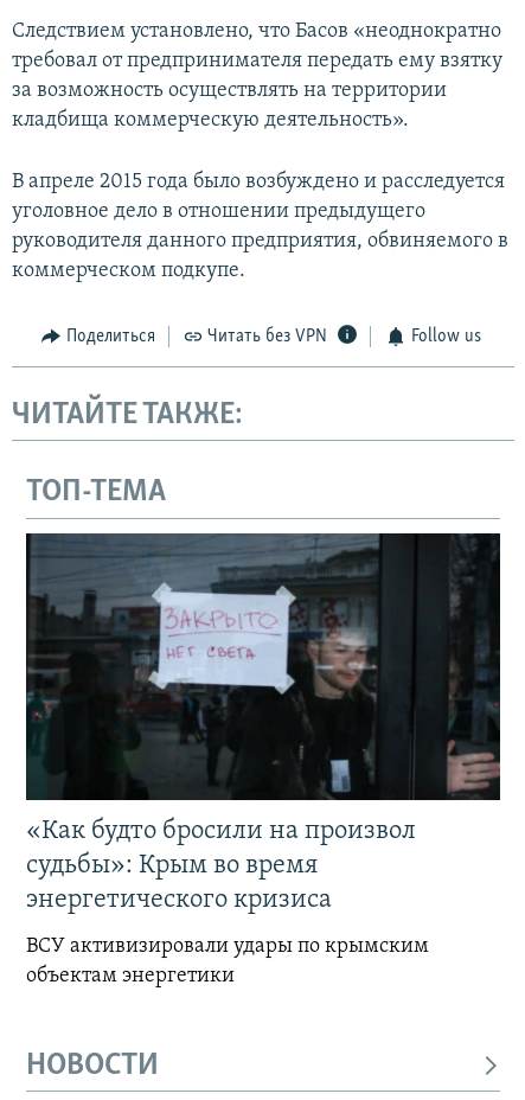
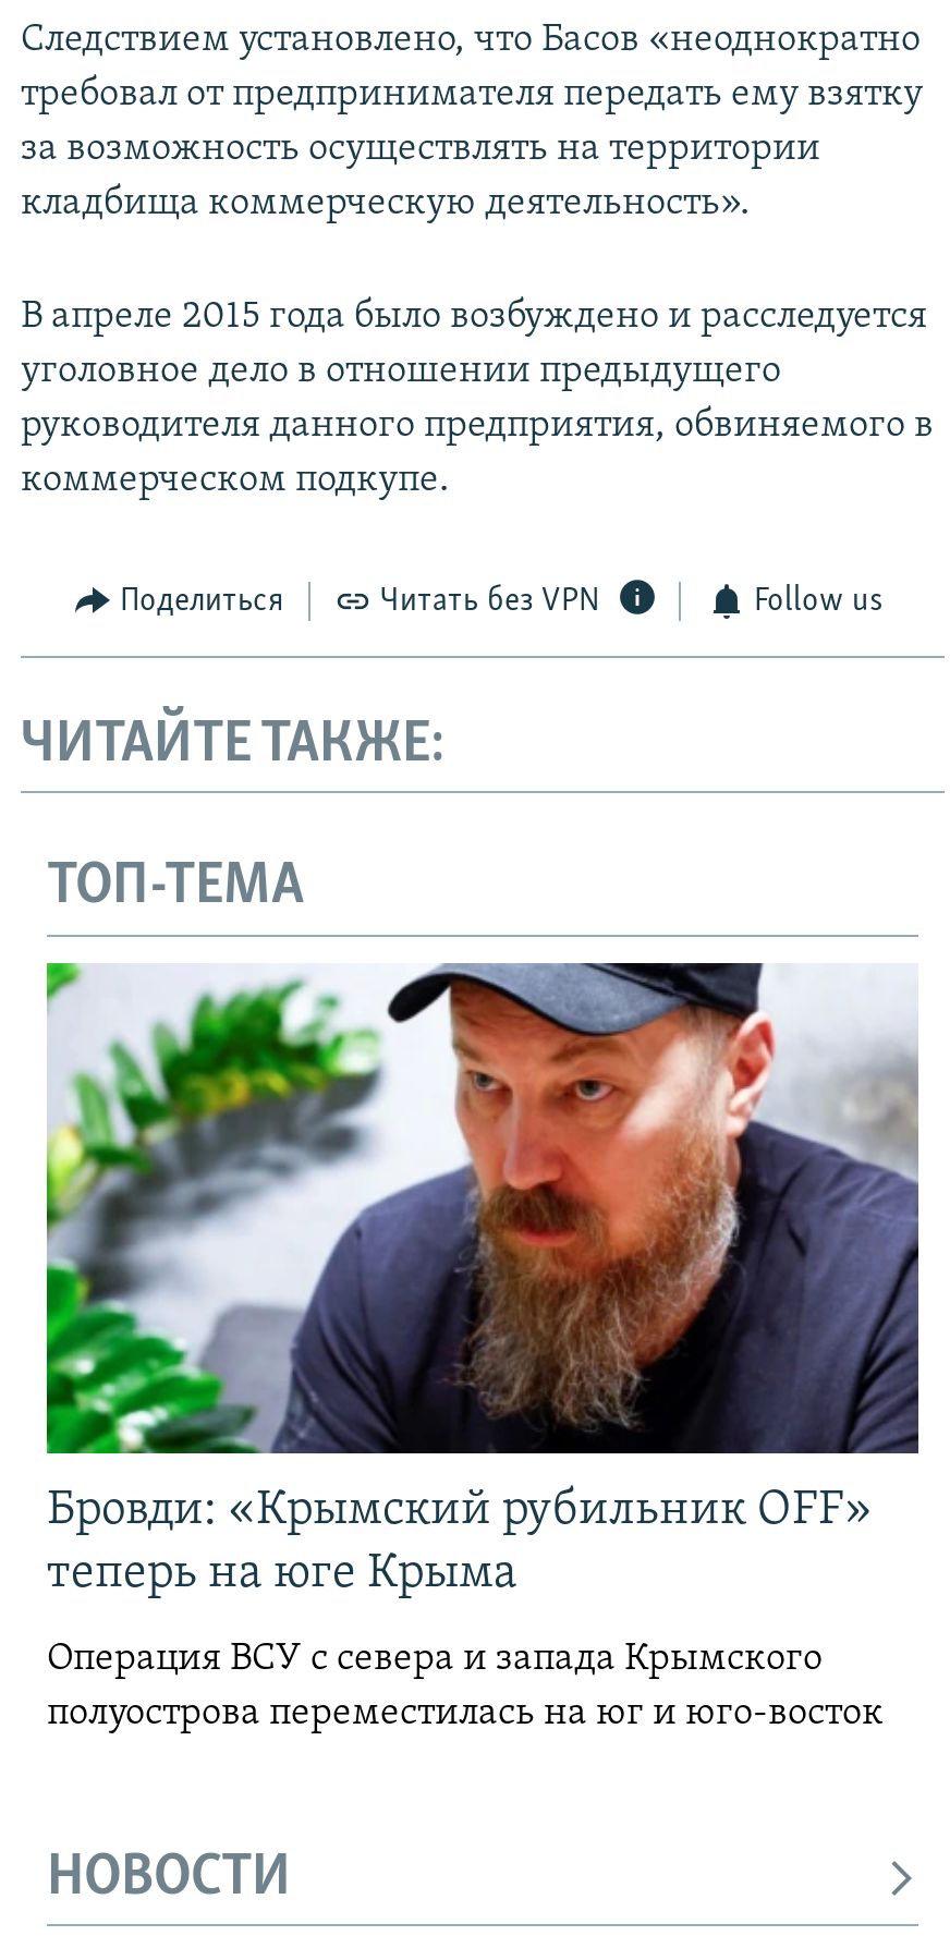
[25,532,501,914] [image] | «Как будто бросили на произвол | судьбы»: Крым во время | энергетического кризиса -> [45,961,921,1599] [image] | Бровди: «Крымский рубильник OFF» | теперь на юге Крыма
[26,935,429,987] ВСУ активизировали удары по крымским | объектам энергетики -> [47,1638,884,1734] Операция ВСУ с севера и запада Крымского | полуострова переместилась на юг и юго-восток

